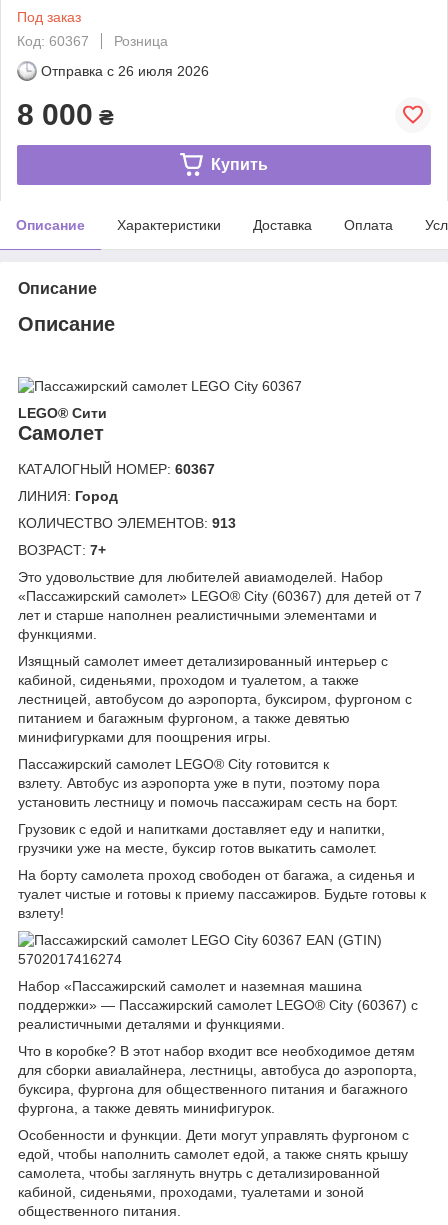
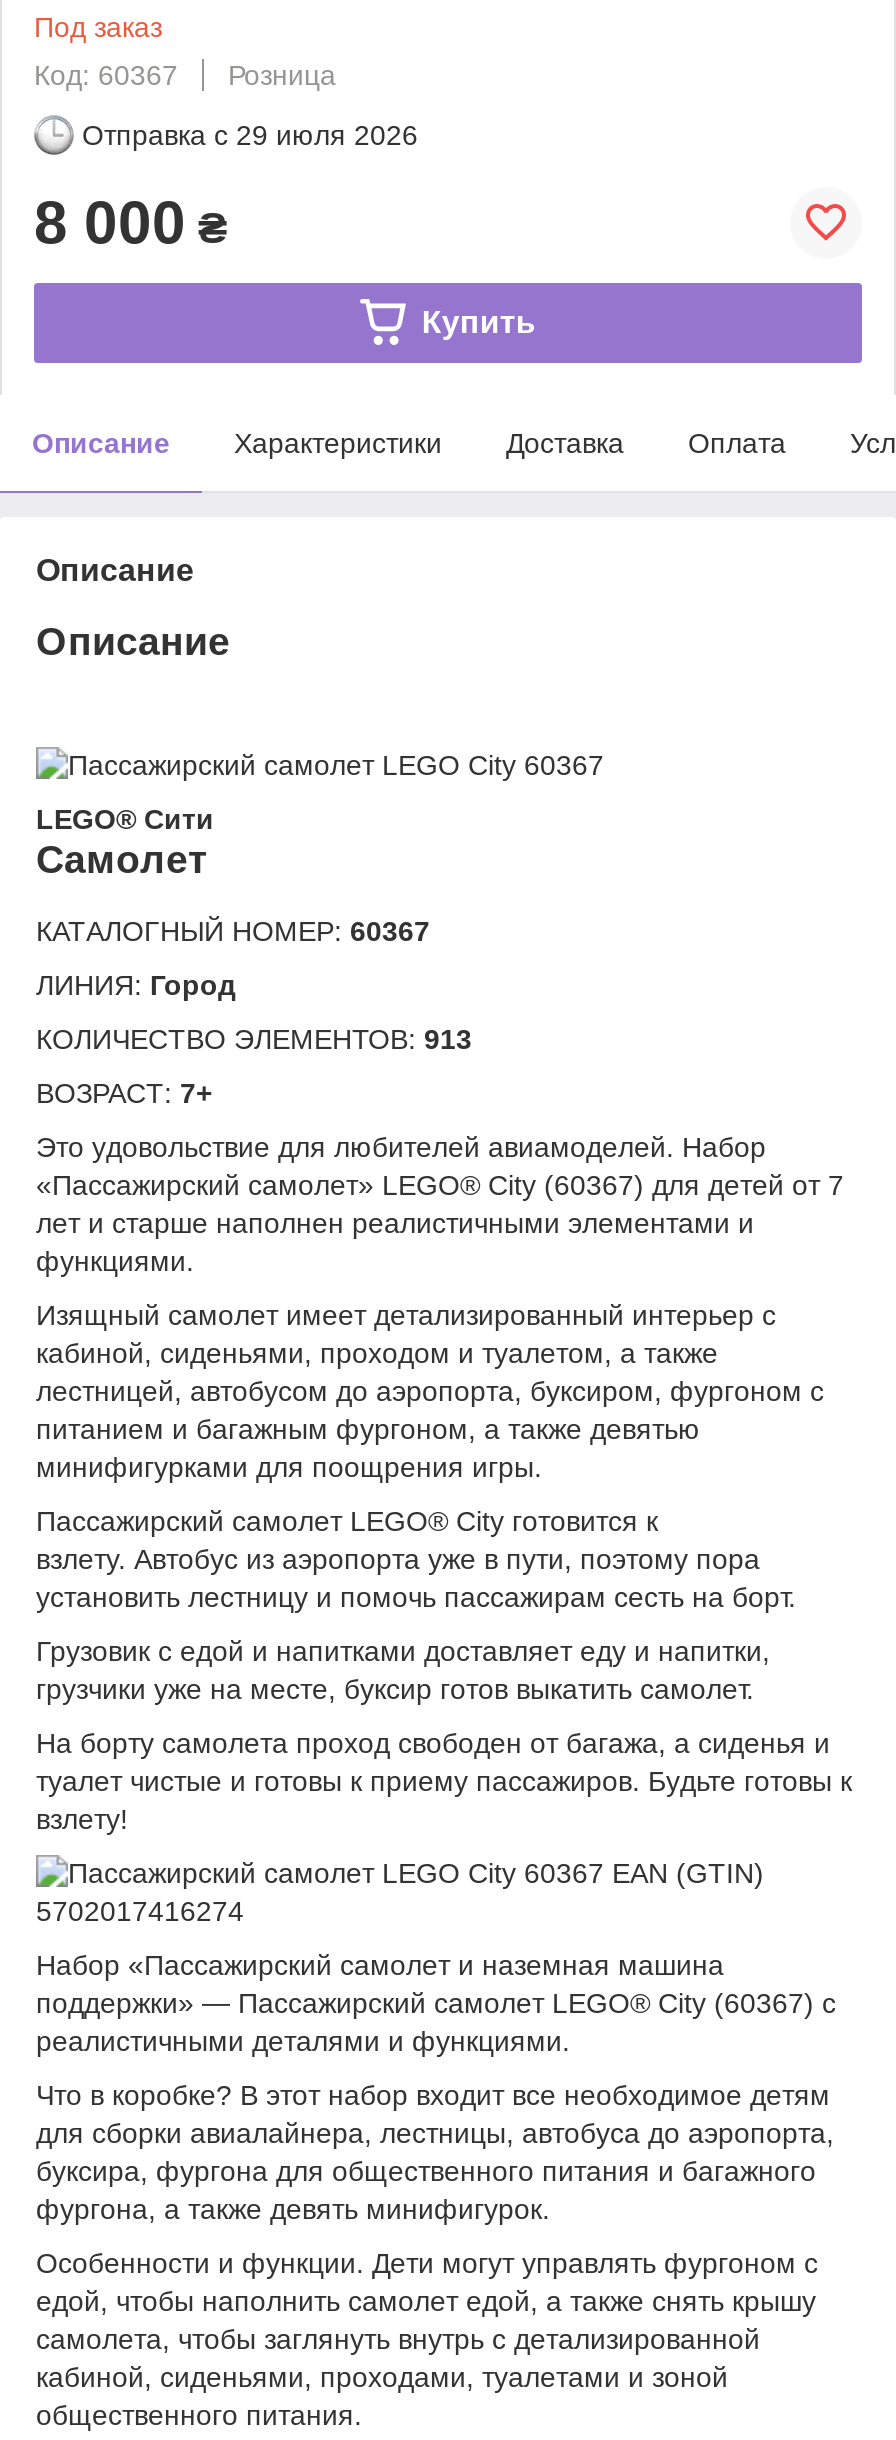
[41,63,209,79] Отправка с 26 июля 2026 -> [82,119,418,151] Отправка с 29 июля 2026

